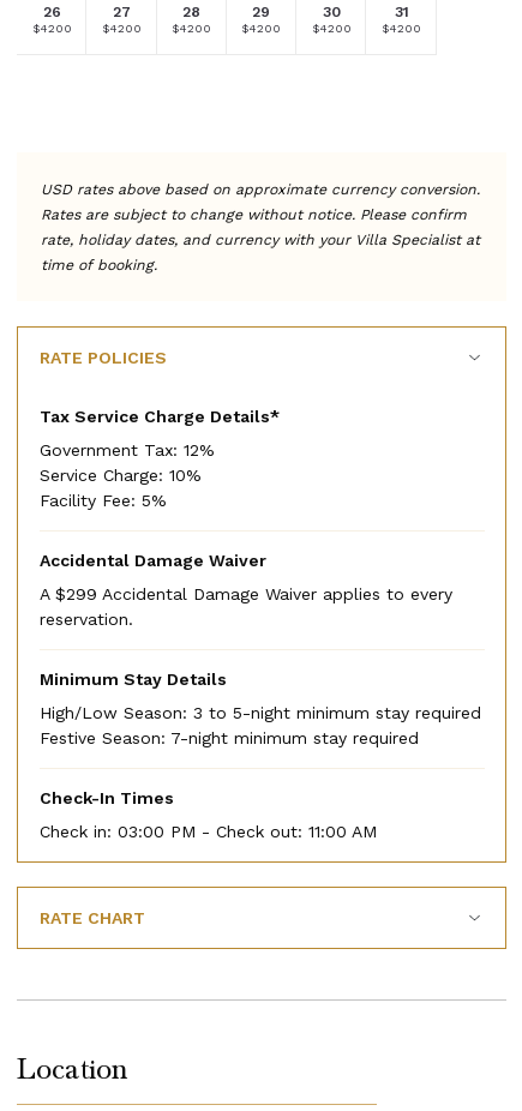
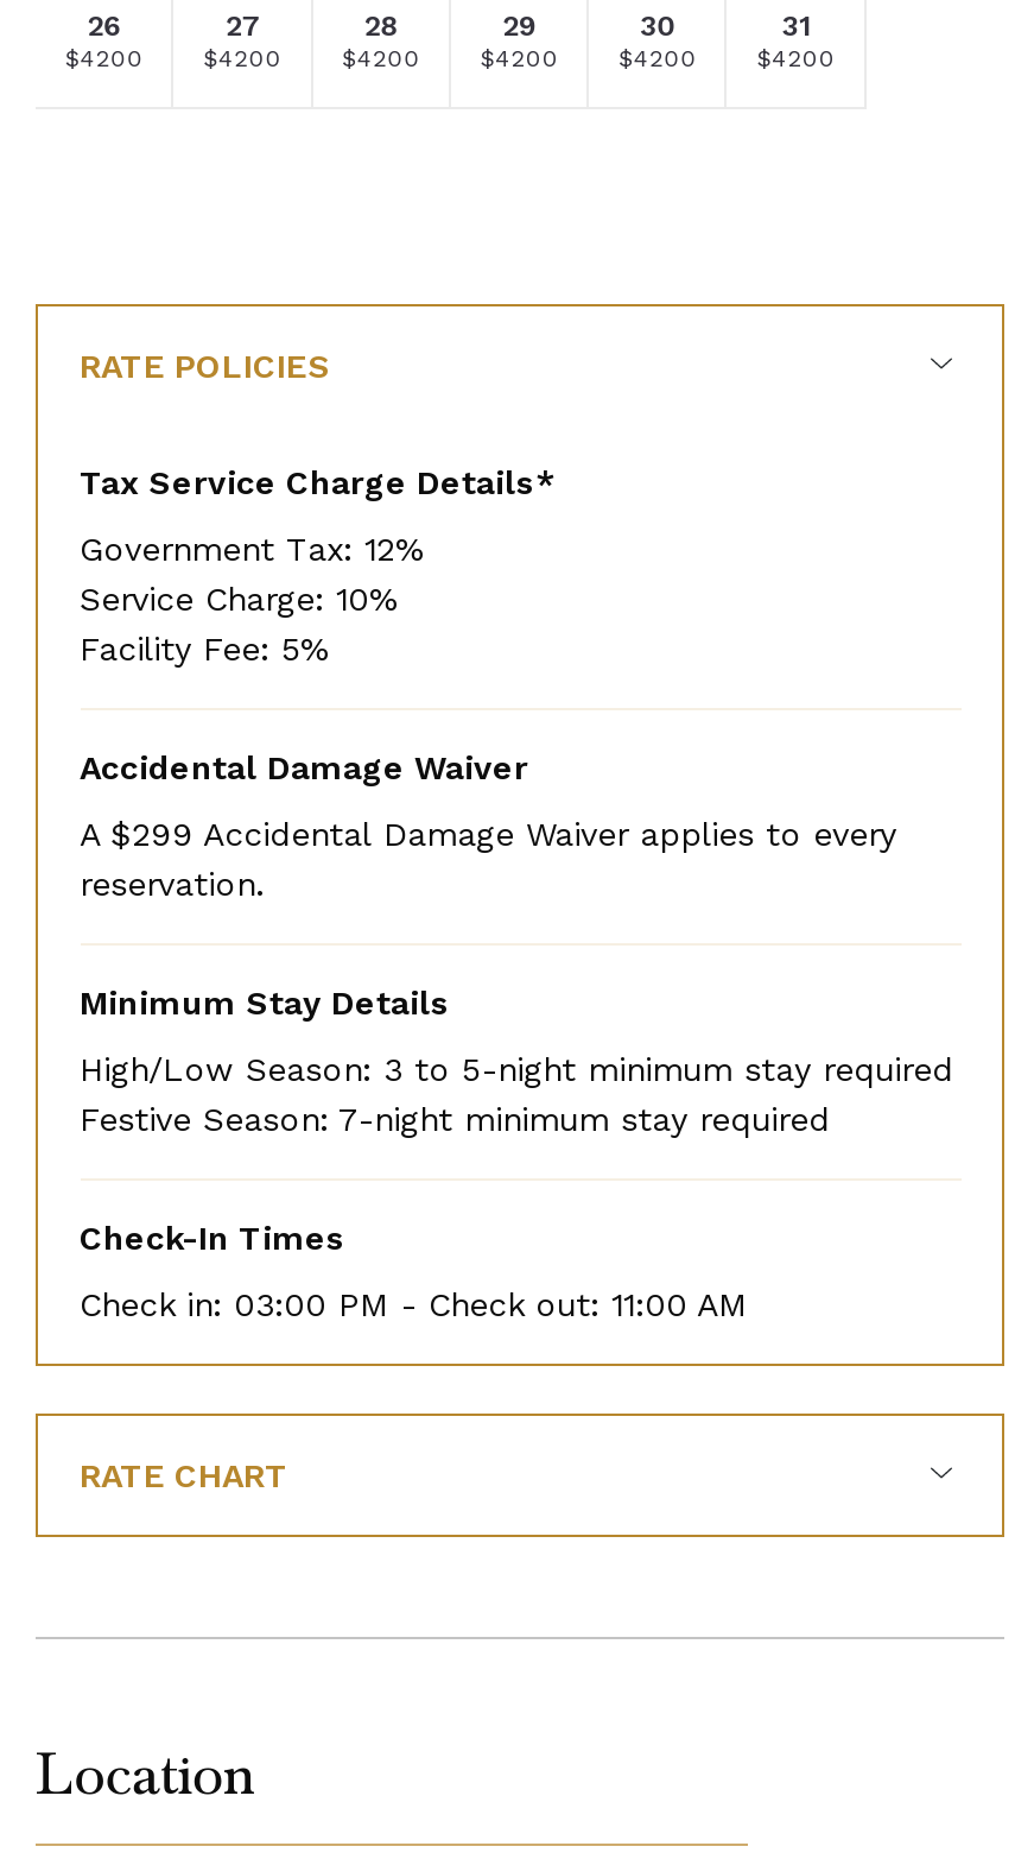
[41,181,480,274] USD rates above based on approximate currency conversion. | Rates are subject to change without notice. Please confirm | rate, holiday dates, and currency with your Villa Specialist at | time of booking. -> none

